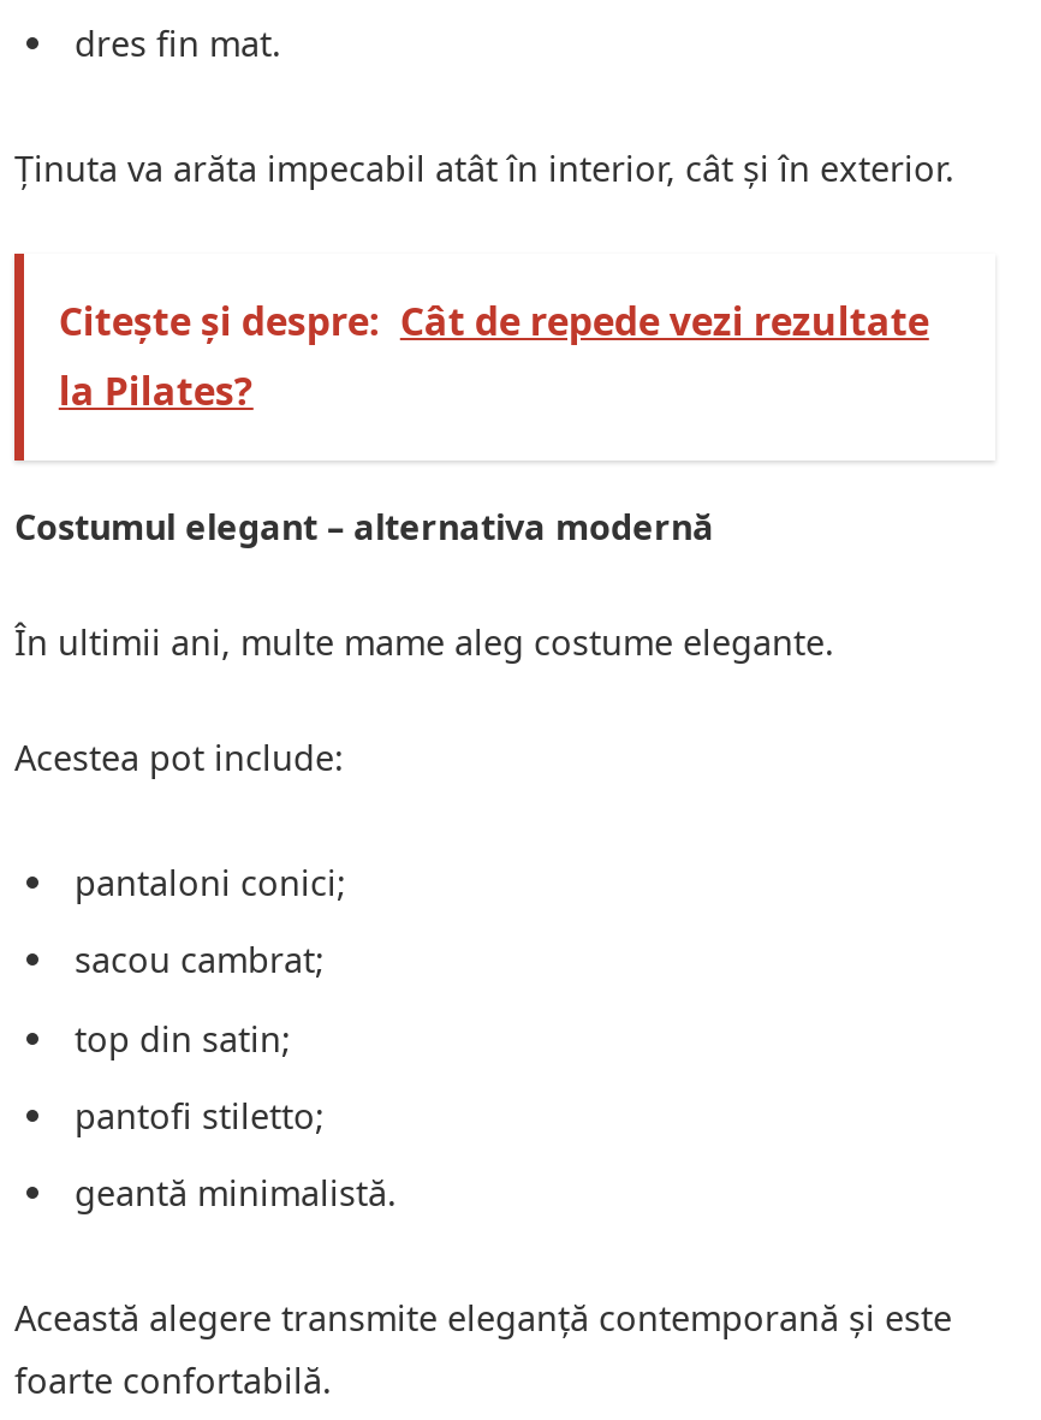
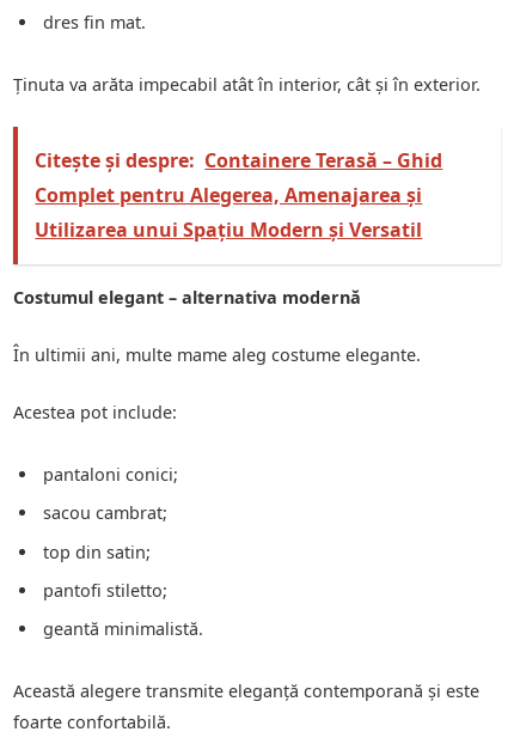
[59,295,929,417] Citește și despre: Cât de repede vezi rezultate | la Pilates? -> [35,147,443,243] Citește și despre: Containere Terasă – Ghid | Complet pentru Alegerea, Amenajarea și | Utilizarea unui Spațiu Modern și Versatil

